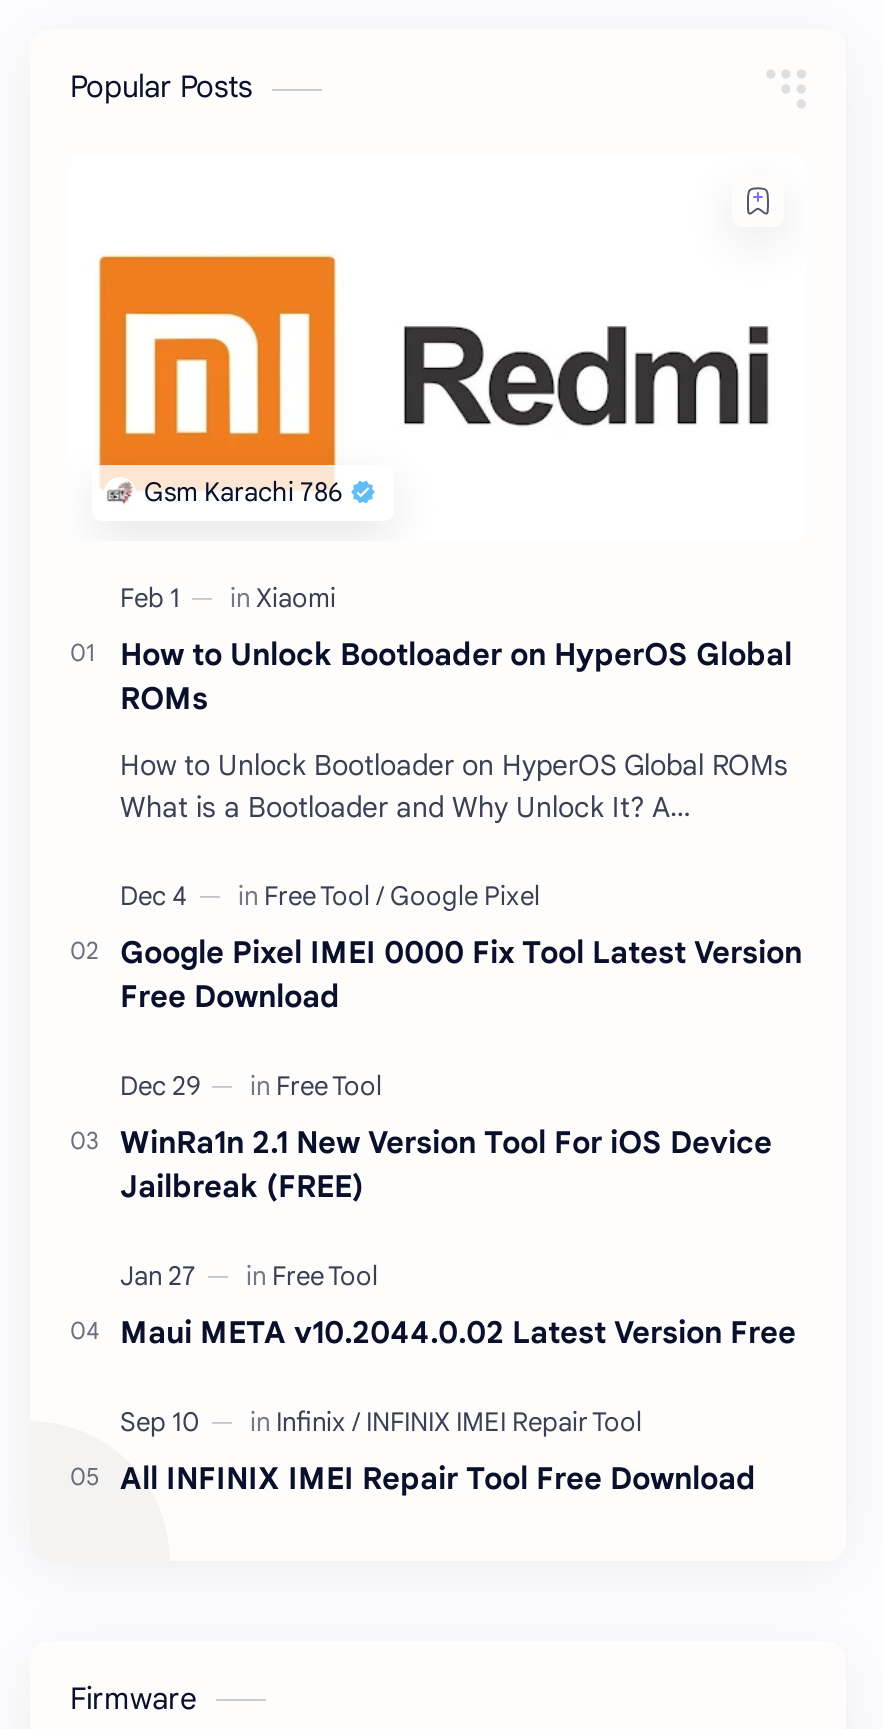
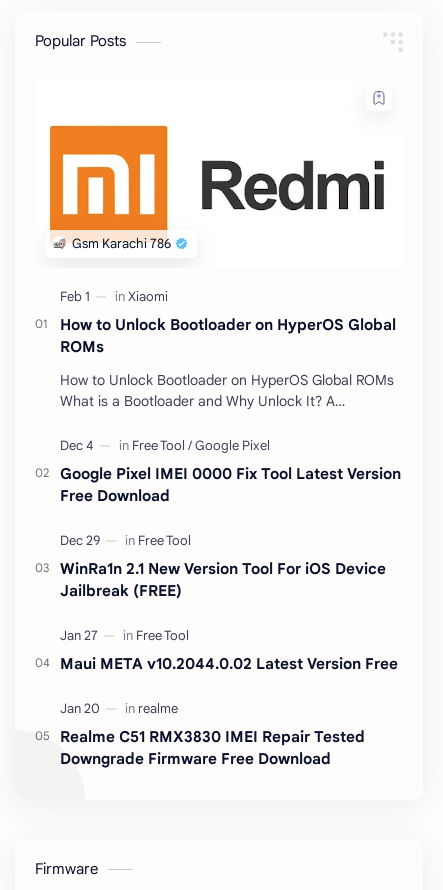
[120,1458,756,1496] All INFINIX IMEI Repair Tool Free Download -> [60,727,365,768] Realme C51 RMX3830 IMEI Repair Tested | Downgrade Firmware Free Download

